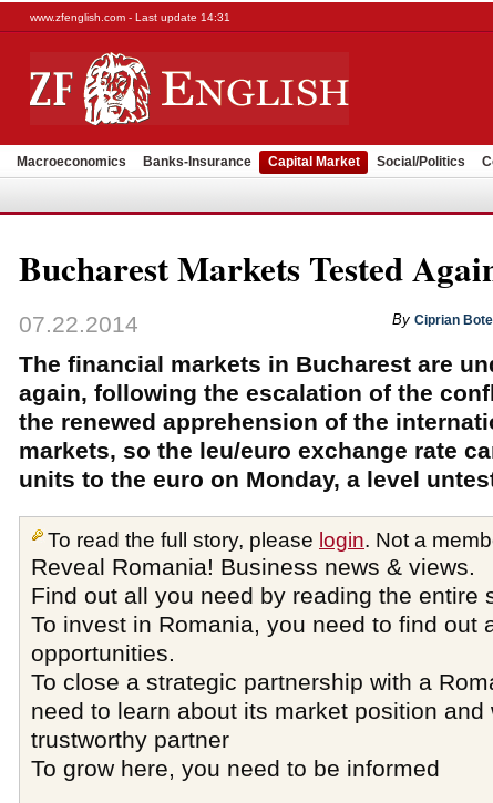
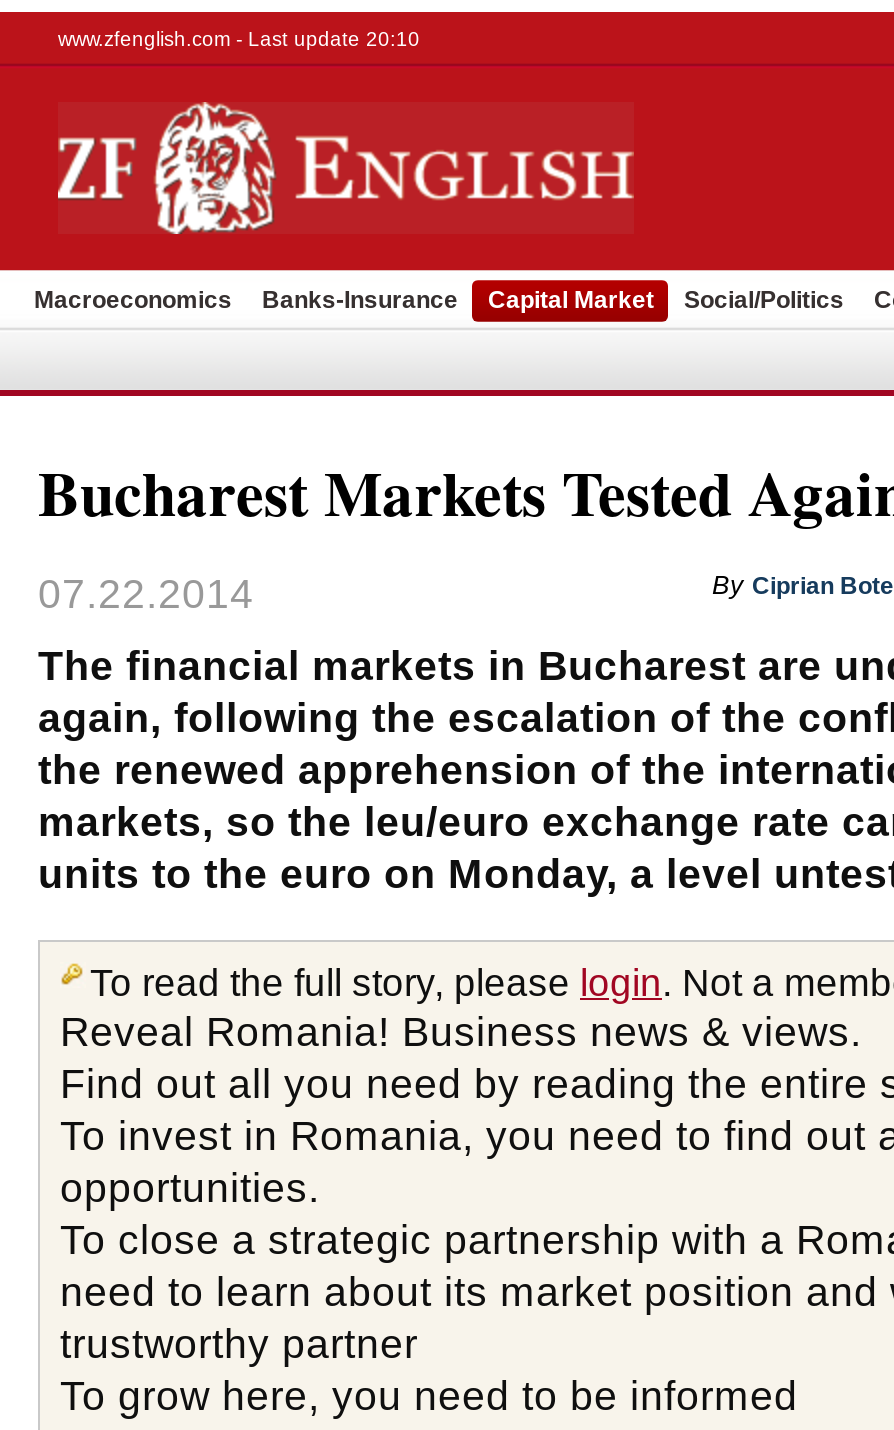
[30,11,230,23] www.zfenglish.com - Last update 14:31 -> [58,28,420,50] www.zfenglish.com - Last update 20:10

